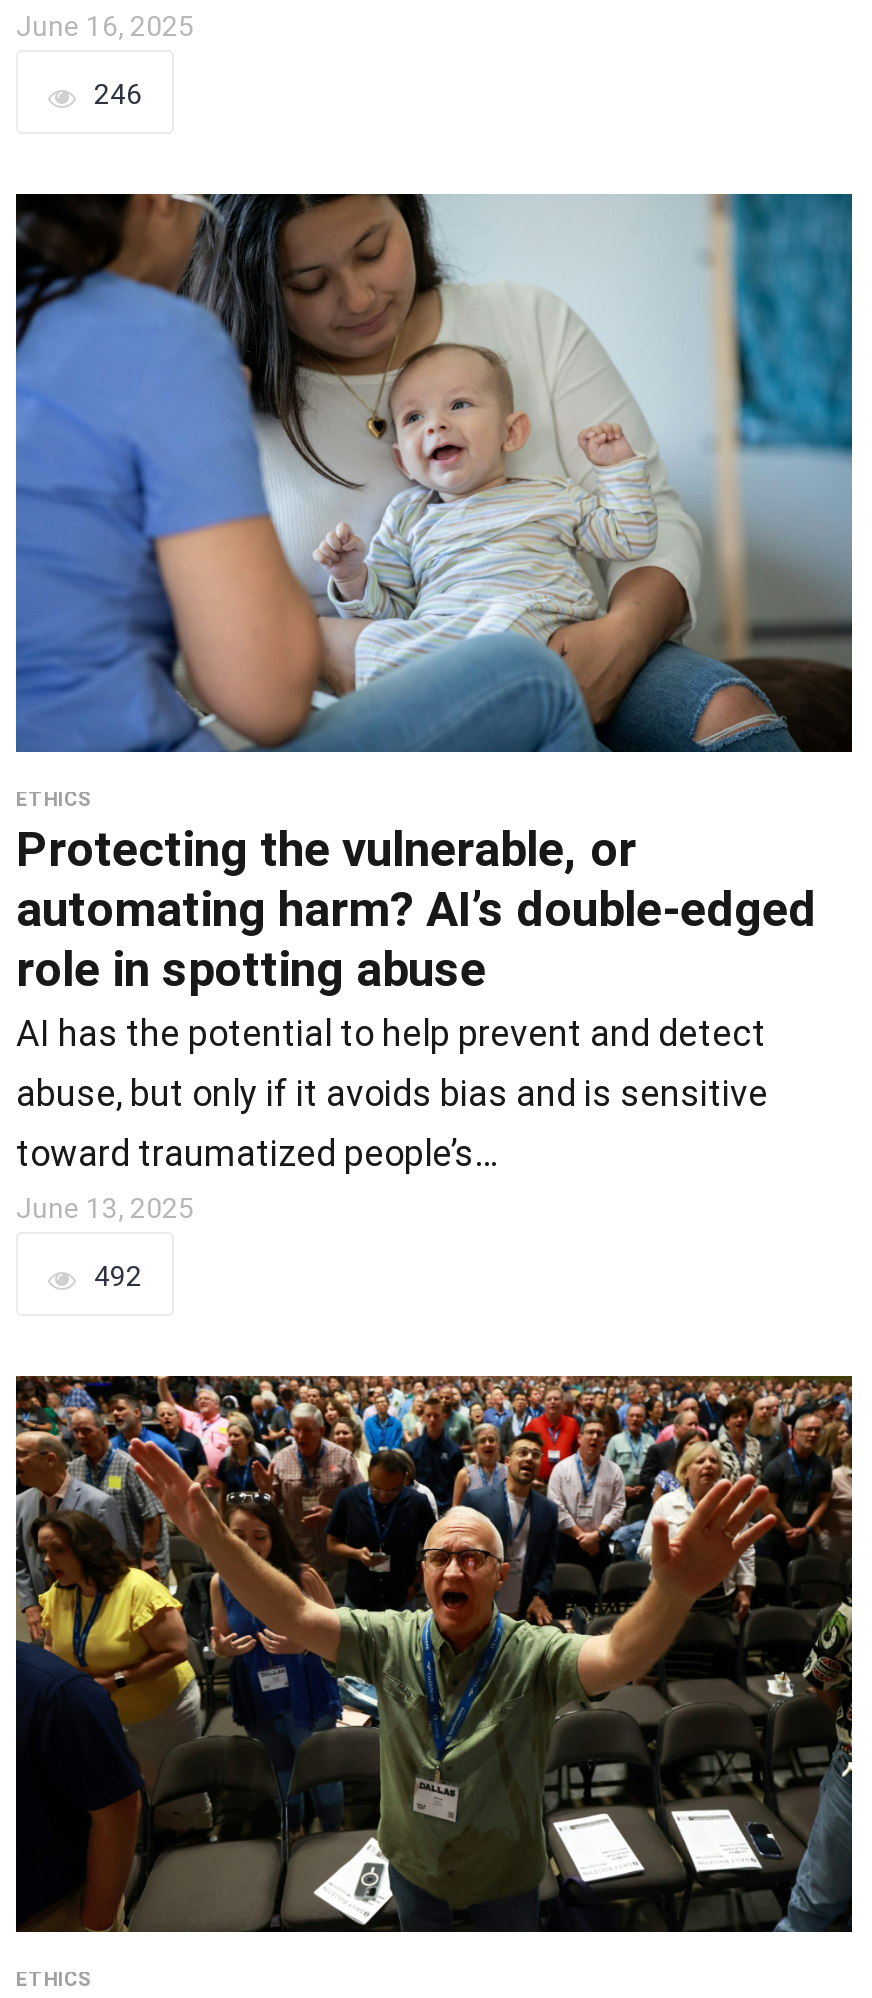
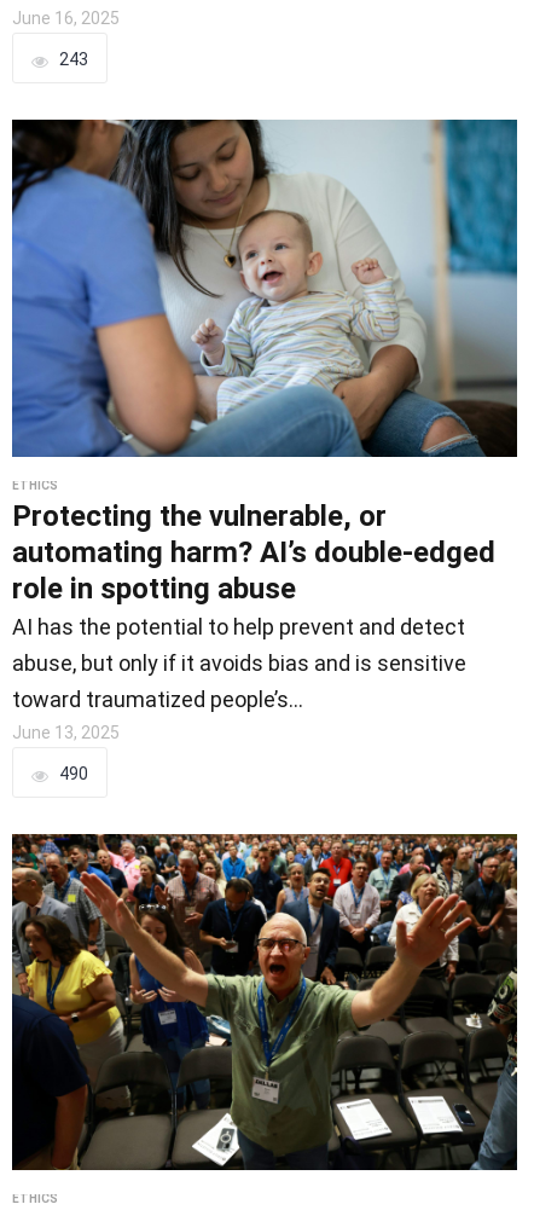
[94,78,142,110] 246 -> [59,50,88,69] 243
[94,1260,142,1292] 492 -> [59,764,88,783] 490

